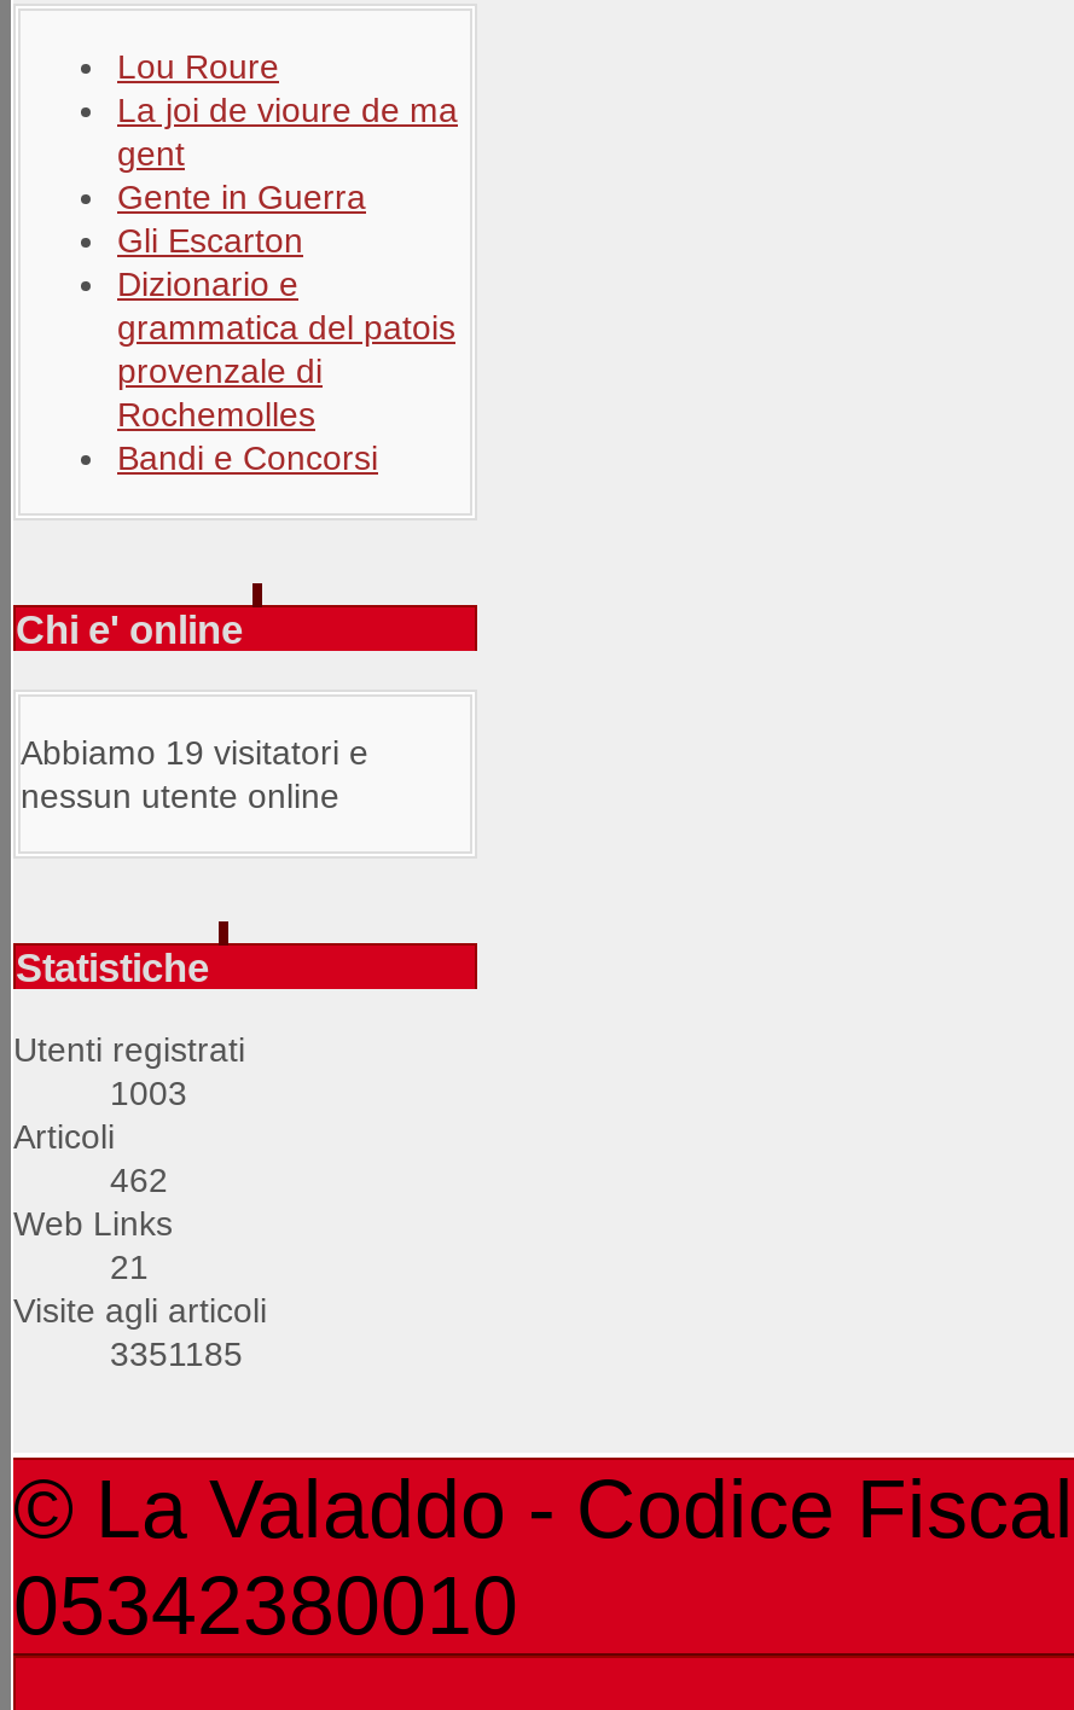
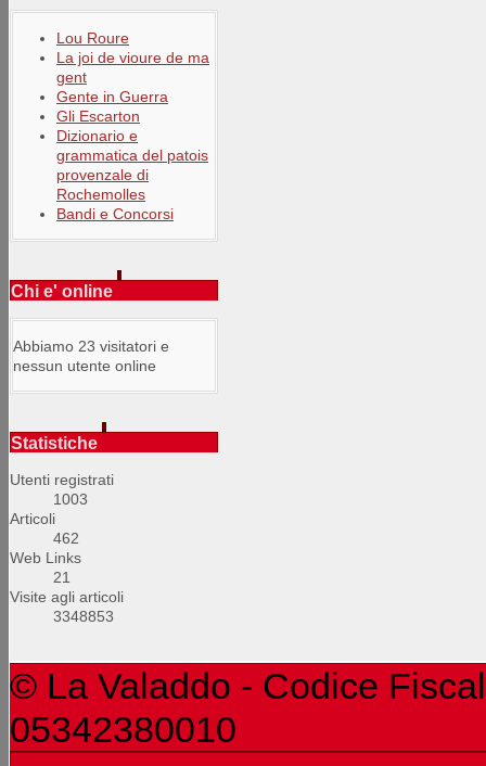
[21,733,368,772] Abbiamo 19 visitatori e -> [13,338,169,355] Abbiamo 23 visitatori e
[110,1334,243,1373] 3351185 -> [53,607,114,625] 3348853

